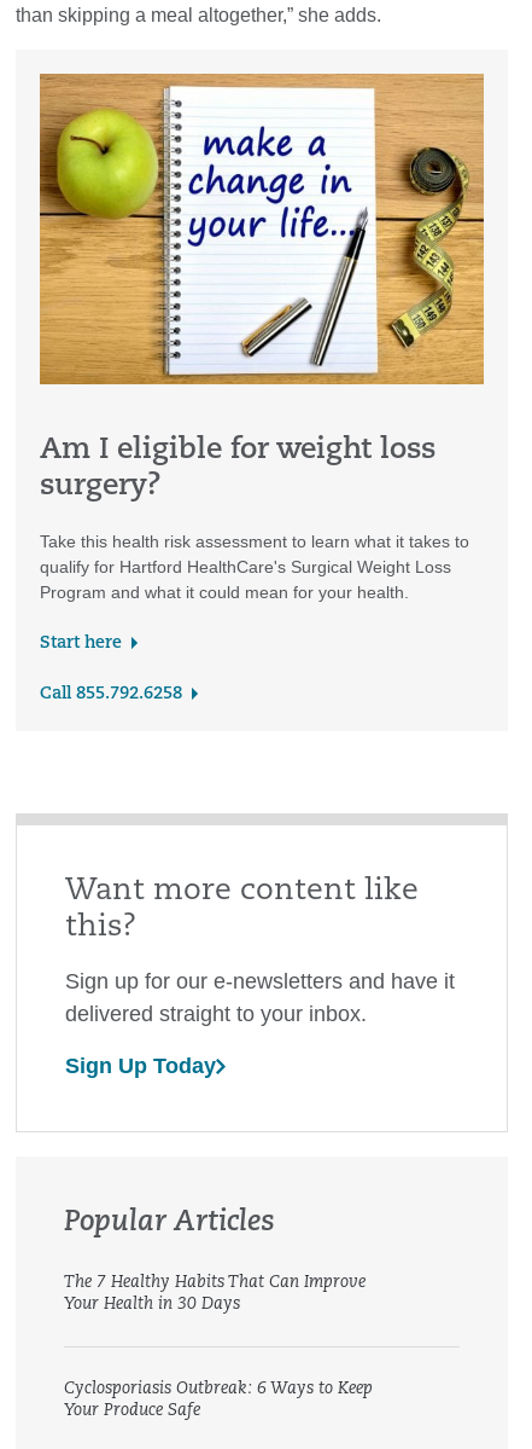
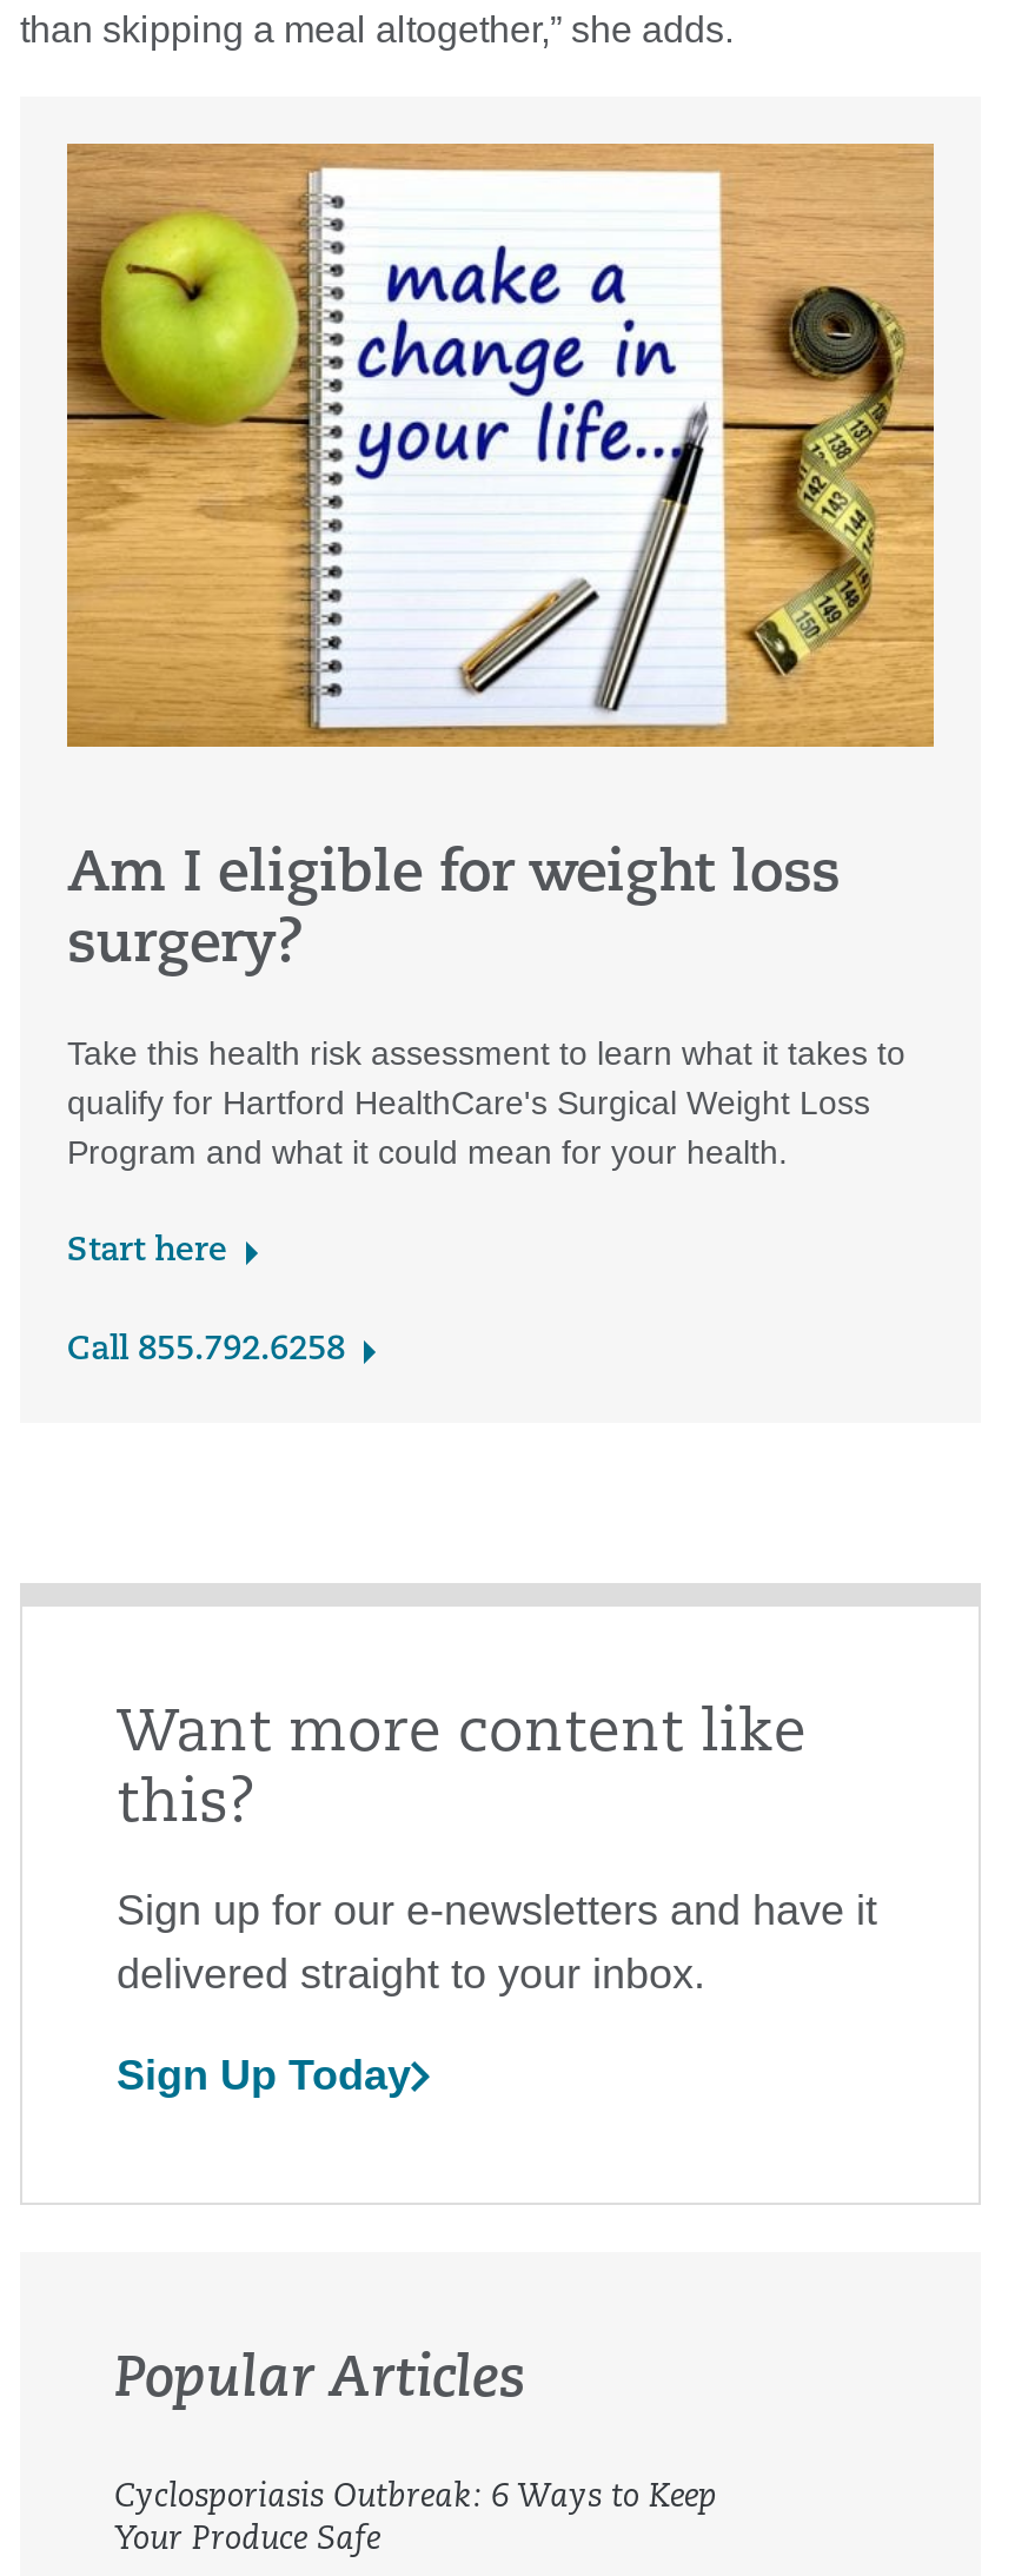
[64,1273,366,1313] The 7 Healthy Habits That Can Improve | Your Health in 30 Days -> none

